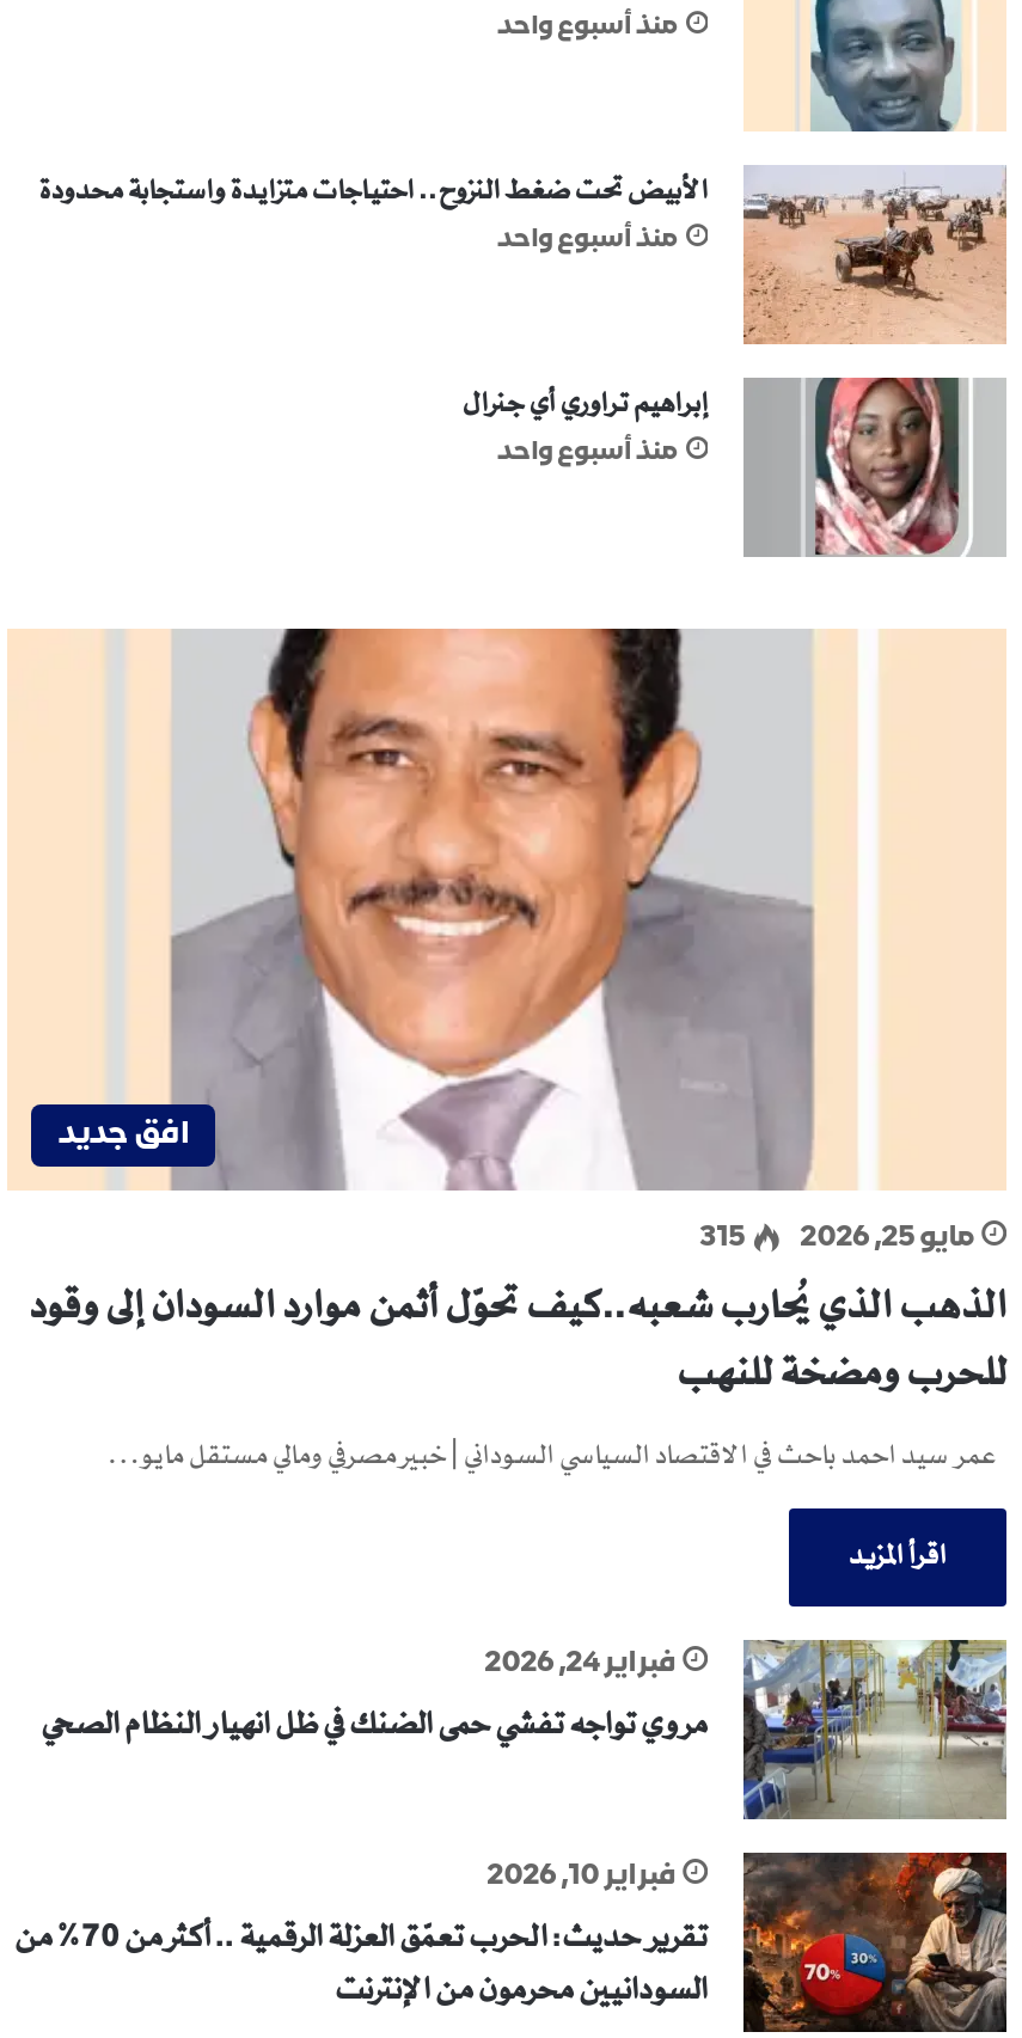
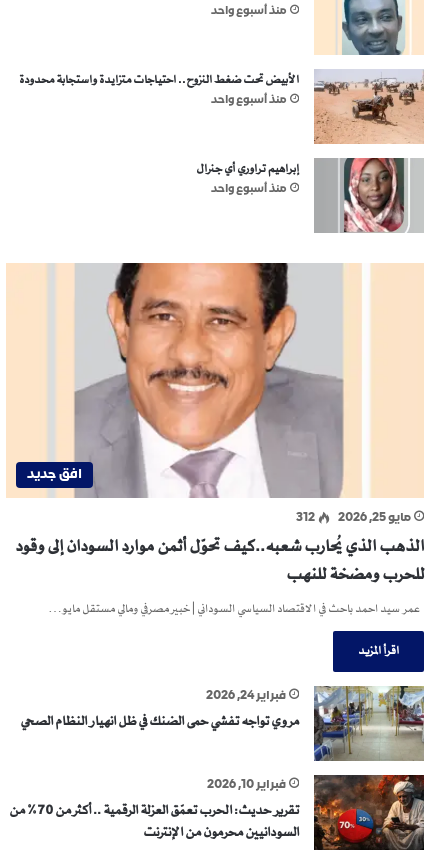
[700,1224,745,1253] 315 -> [296,512,315,524] 312

